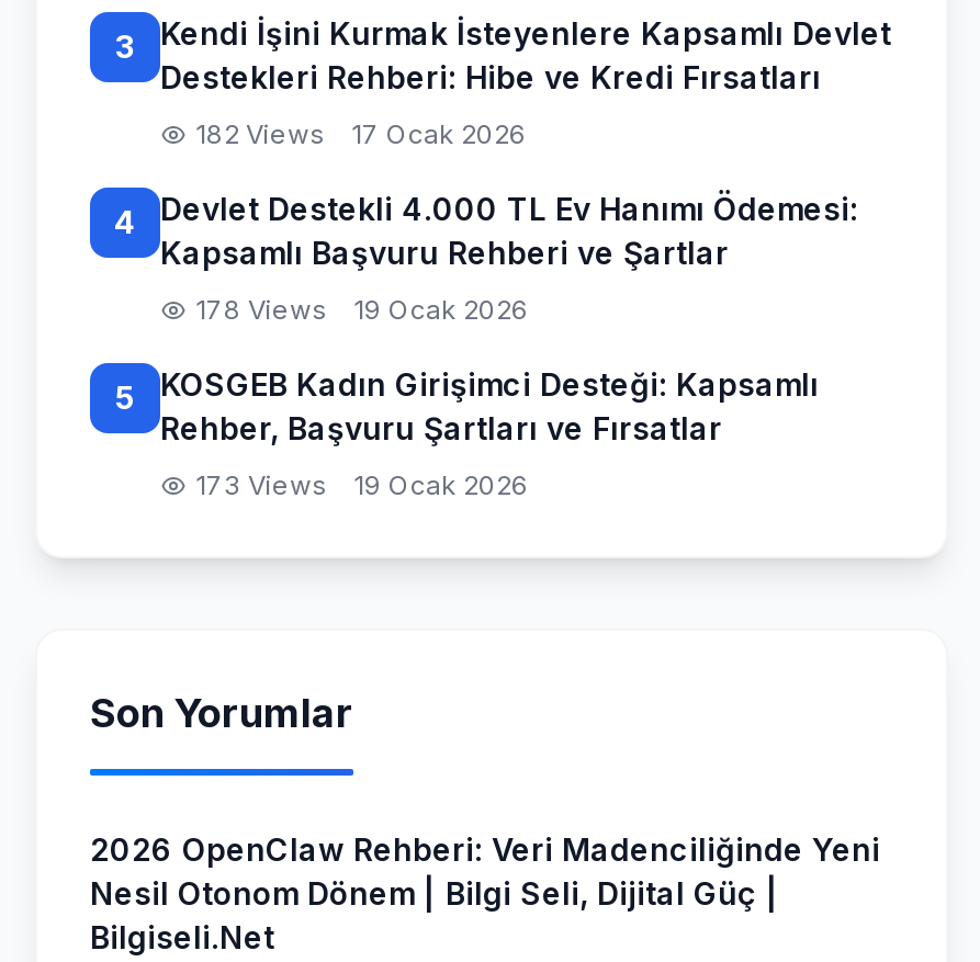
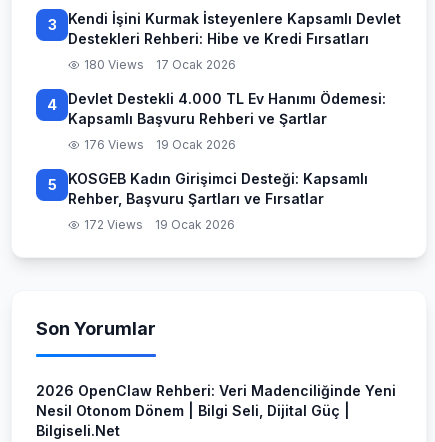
[195,117,527,150] 182 Views 17 Ocak 2026 -> [84,57,236,72] 180 Views 17 Ocak 2026
[195,293,529,326] 178 Views 19 Ocak 2026 -> [84,137,236,152] 176 Views 19 Ocak 2026
[195,468,529,501] 173 Views 19 Ocak 2026 -> [84,217,235,232] 172 Views 19 Ocak 2026

